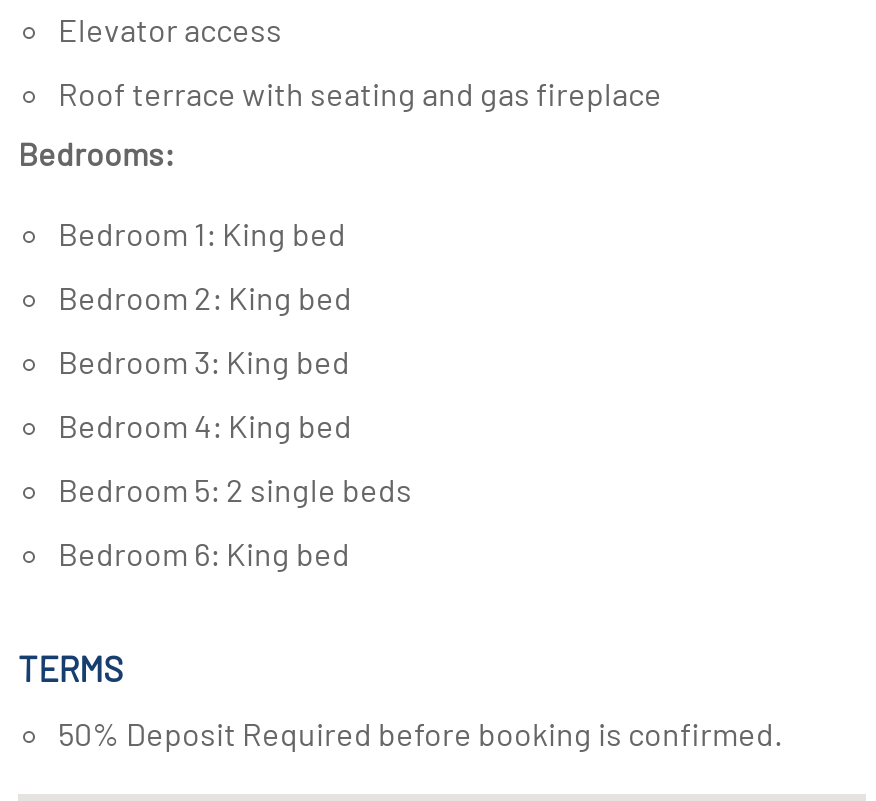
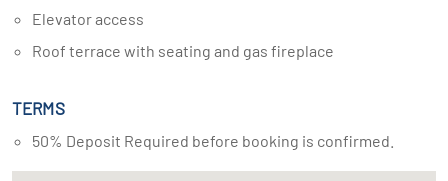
[18,134,412,572] Bedrooms: | Bedroom 1: King bed | Bedroom 2: King bed | Bedroom 3: King bed | Bedroom 4: King bed | Bedroom 5: 2 single beds | Bedroom 6: King bed -> none

